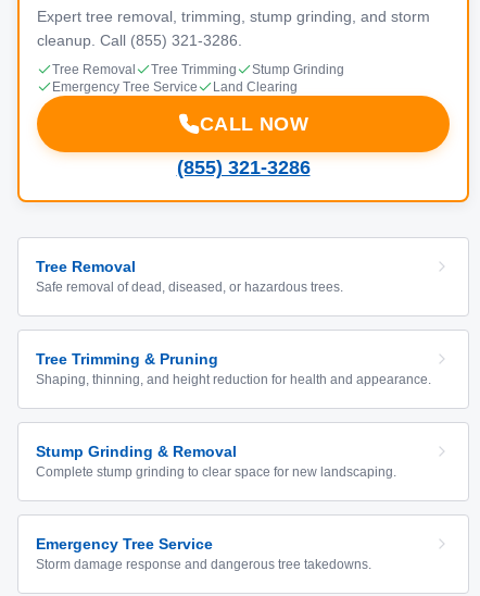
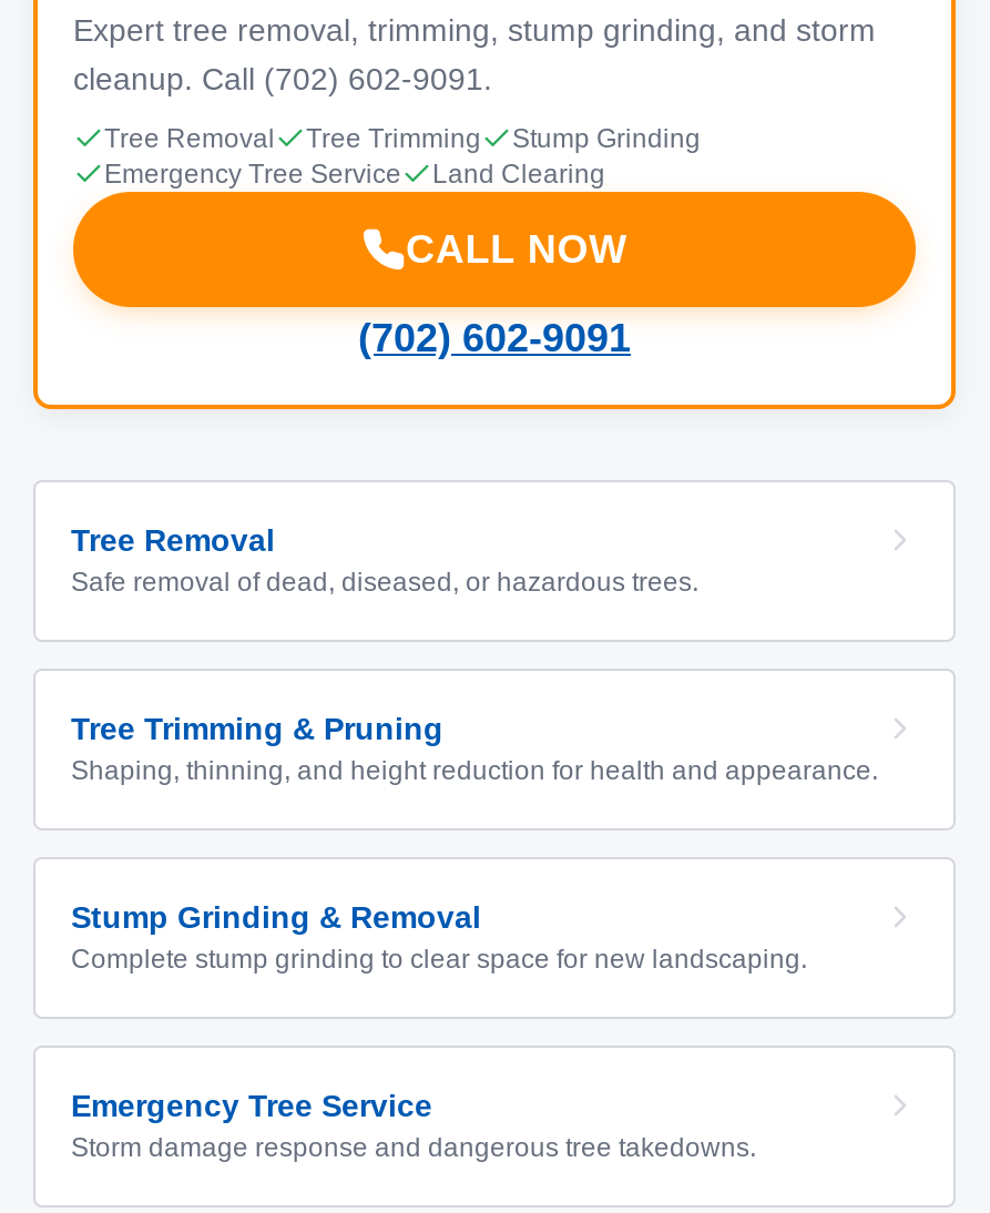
[37,32,242,49] cleanup. Call (855) 321-3286. -> [73,61,492,96] cleanup. Call (702) 602-9091.
[176,157,310,178] (855) 321-3286 -> [358,316,631,360] (702) 602-9091

